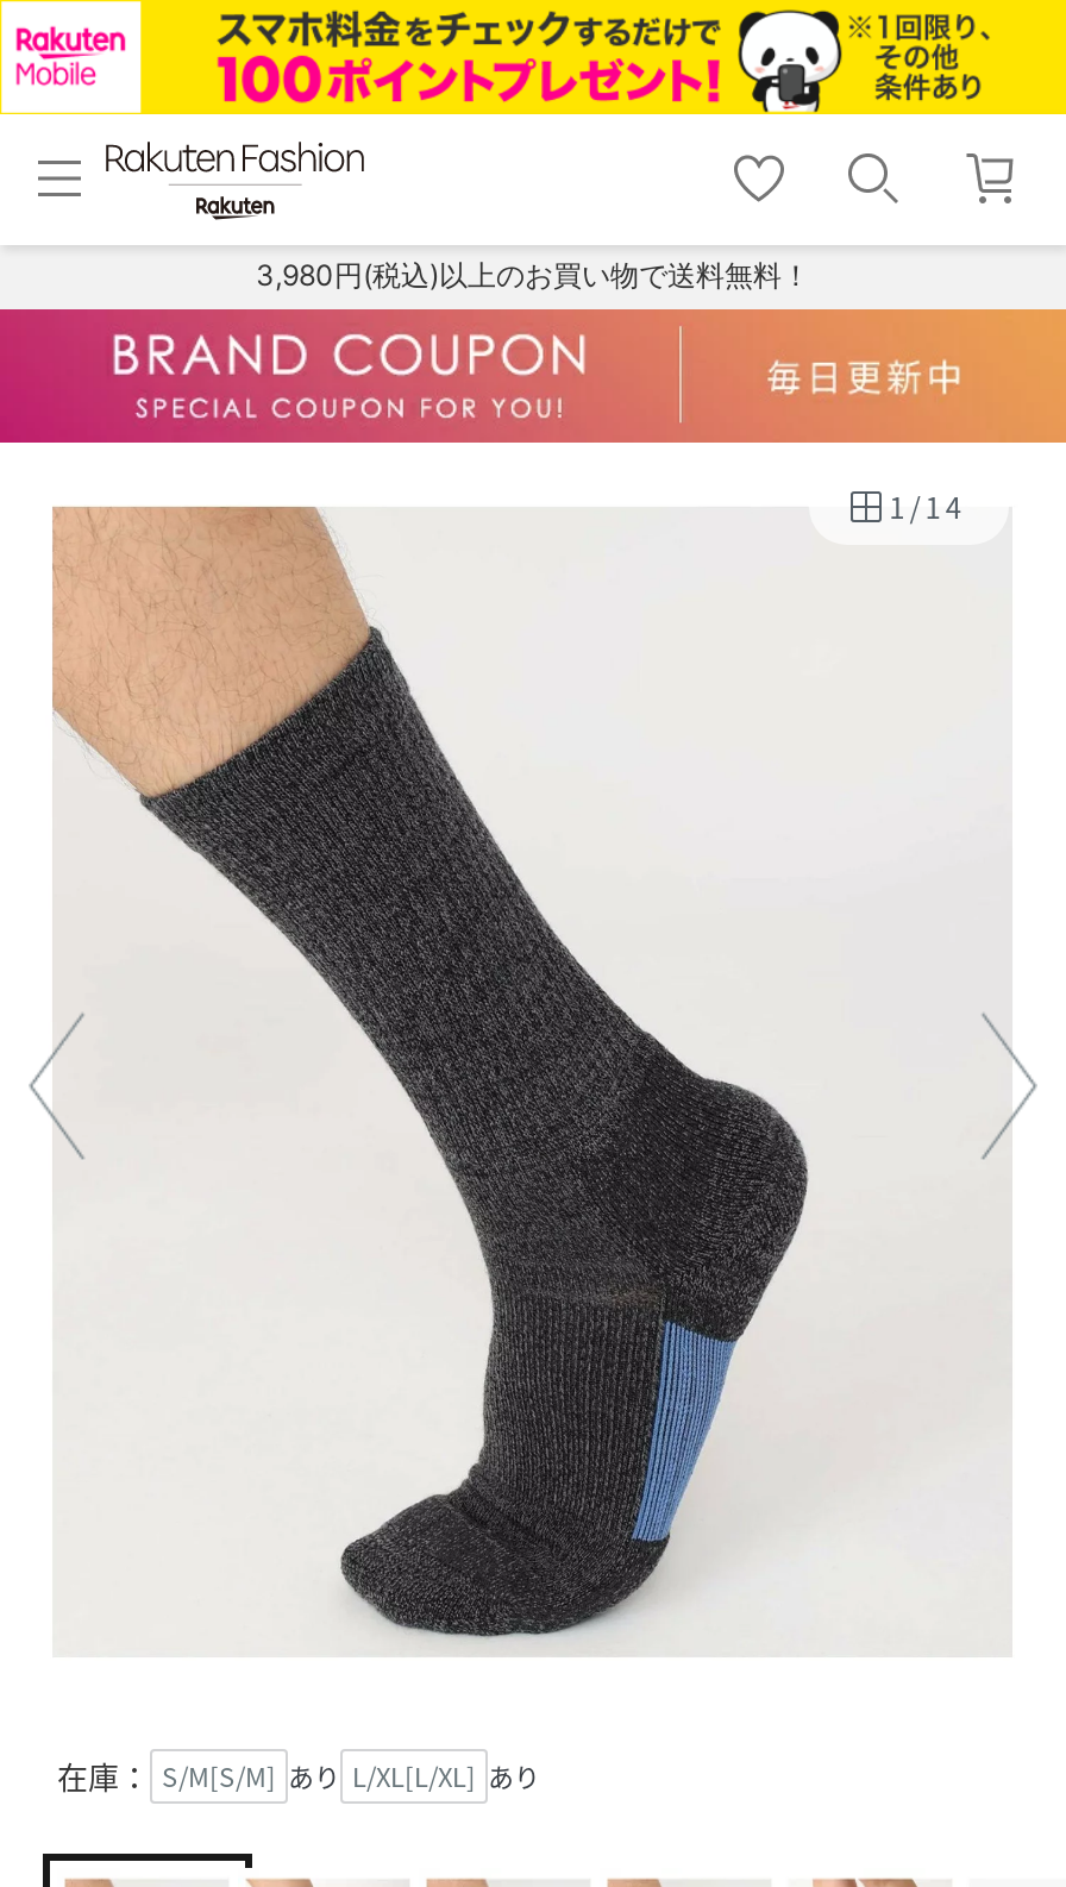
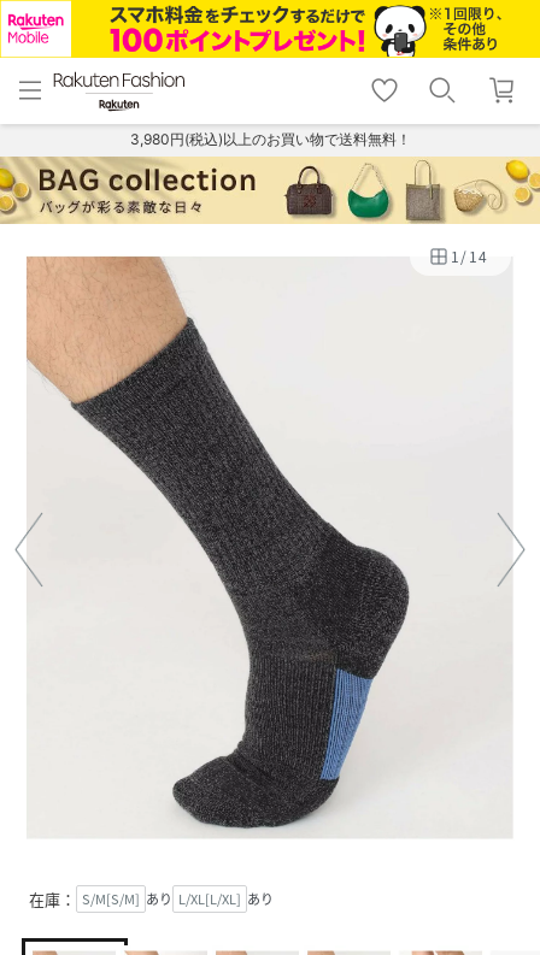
[7,307,1059,445] [image] -> [4,157,536,224] [image]

